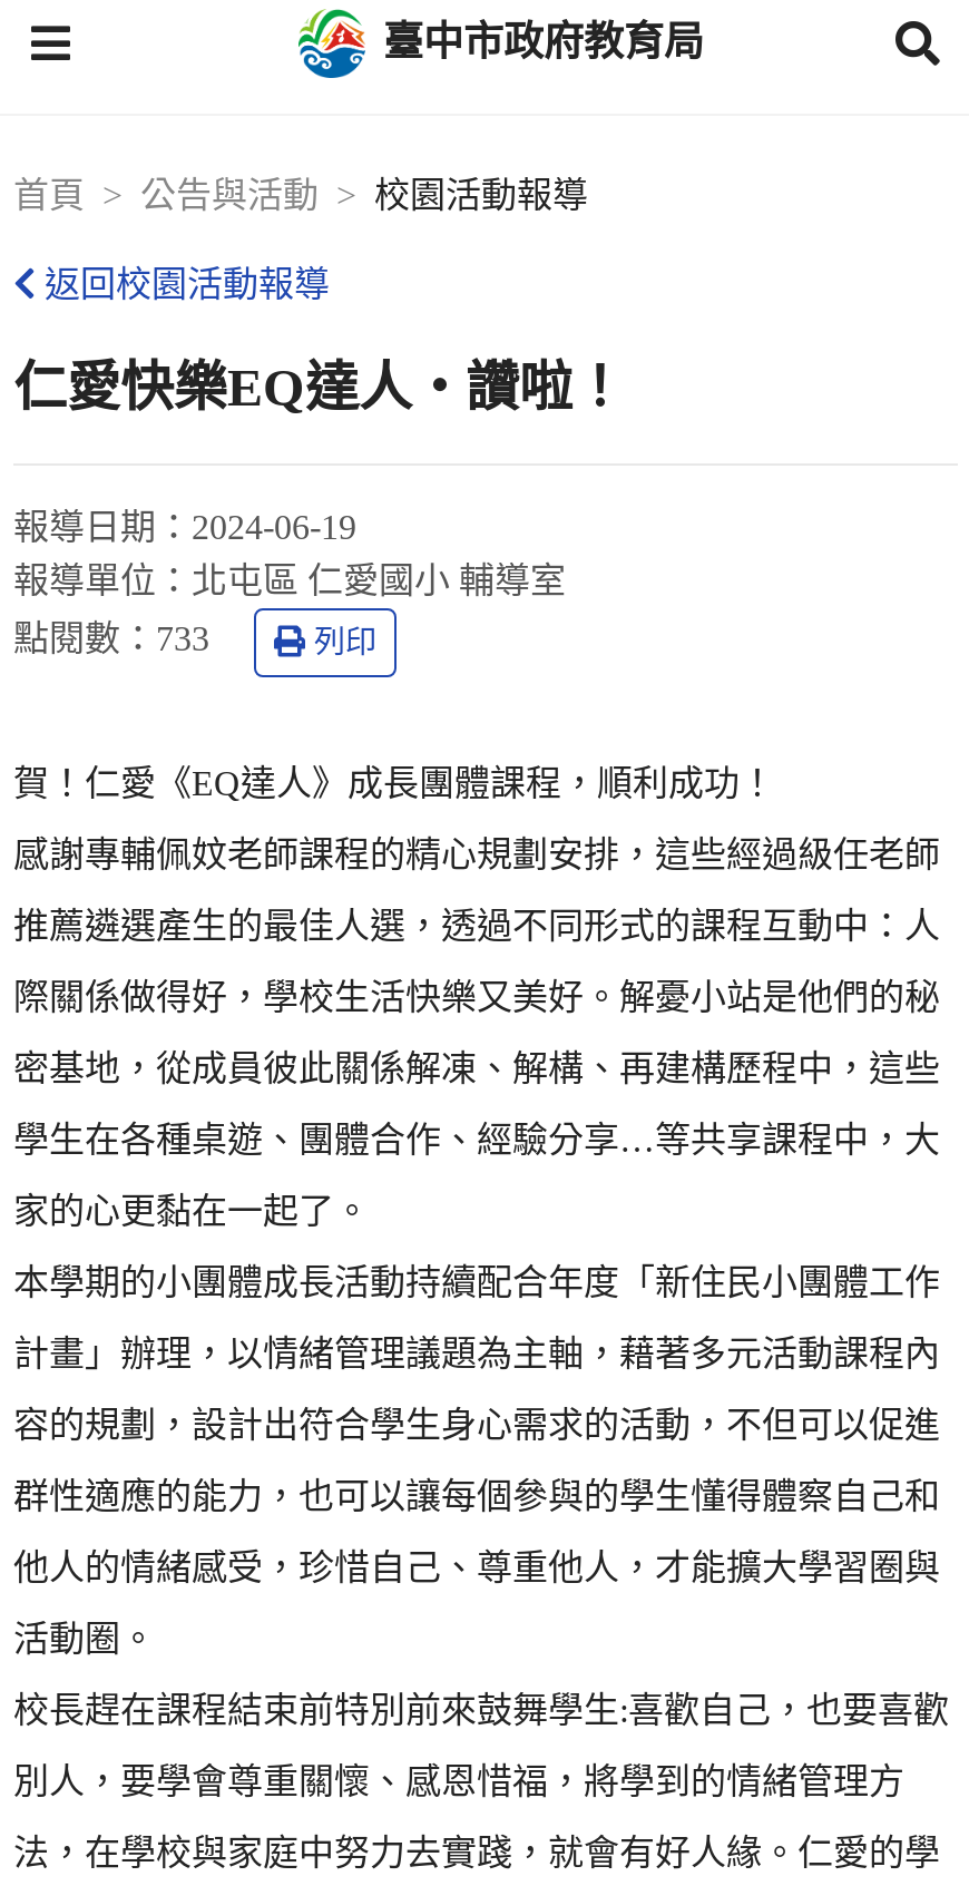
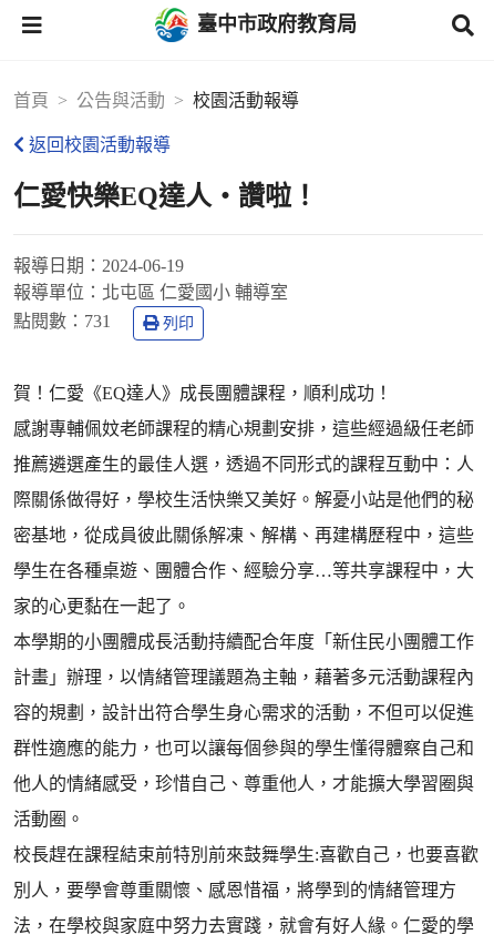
[13,620,209,658] 點閱數：733 -> [13,312,111,331] 點閱數：731

